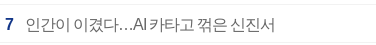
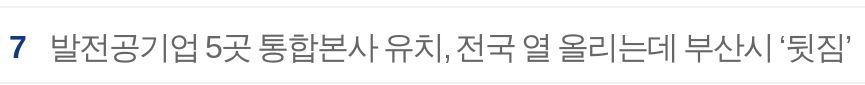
[25,16,275,33] 인간이 이겼다…AI 카타고 꺾은 신진서 -> [49,30,851,64] 발전공기업 5곳 통합본사 유치, 전국 열 올리는데 부산시 ‘뒷짐’

